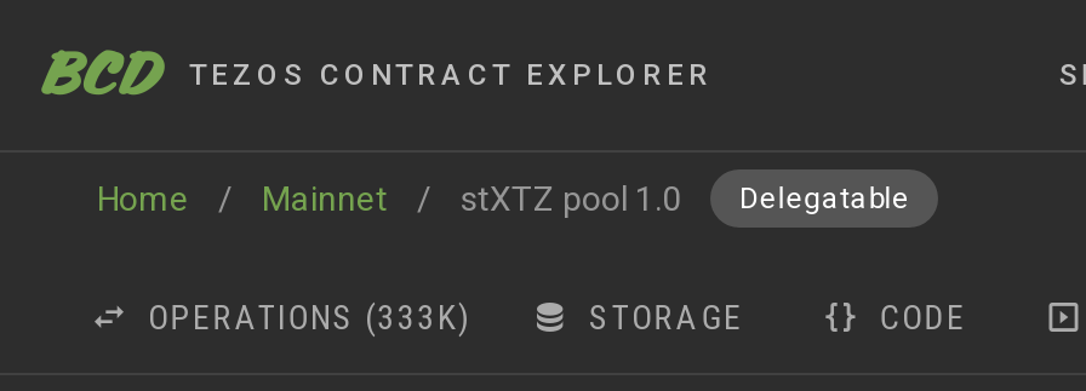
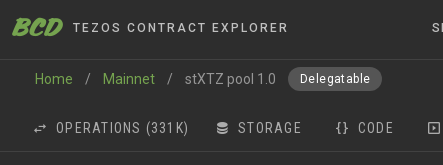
[148,298,470,337] OPERATIONS (333K) -> [56,120,189,136] OPERATIONS (331K)

